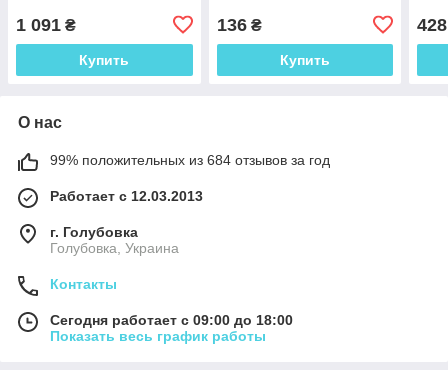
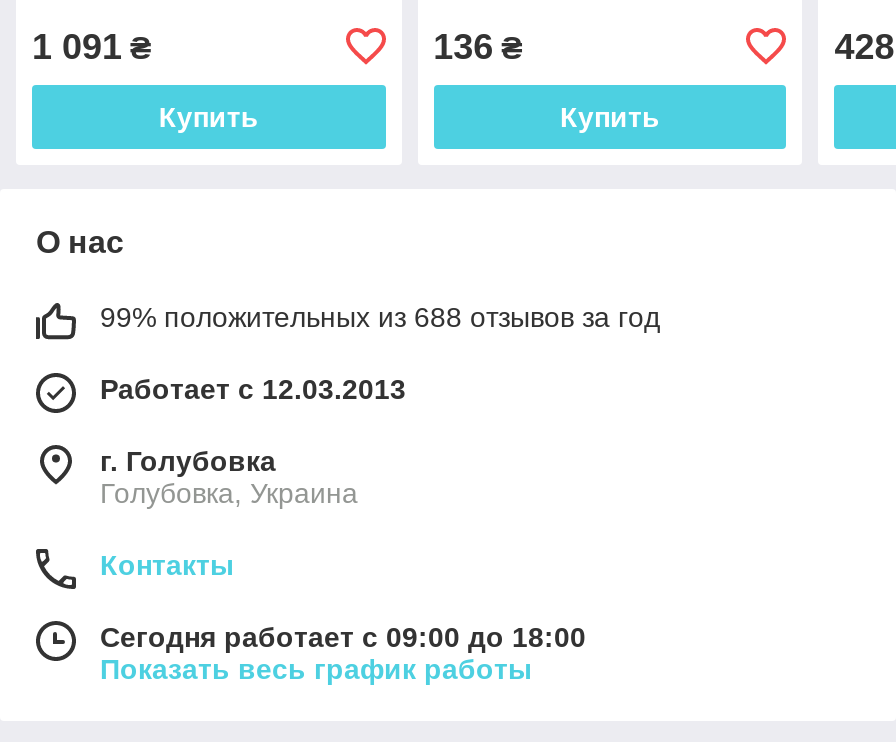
[50,152,330,168] 99% положительных из 684 отзывов за год -> [100,301,660,333] 99% положительных из 688 отзывов за год

